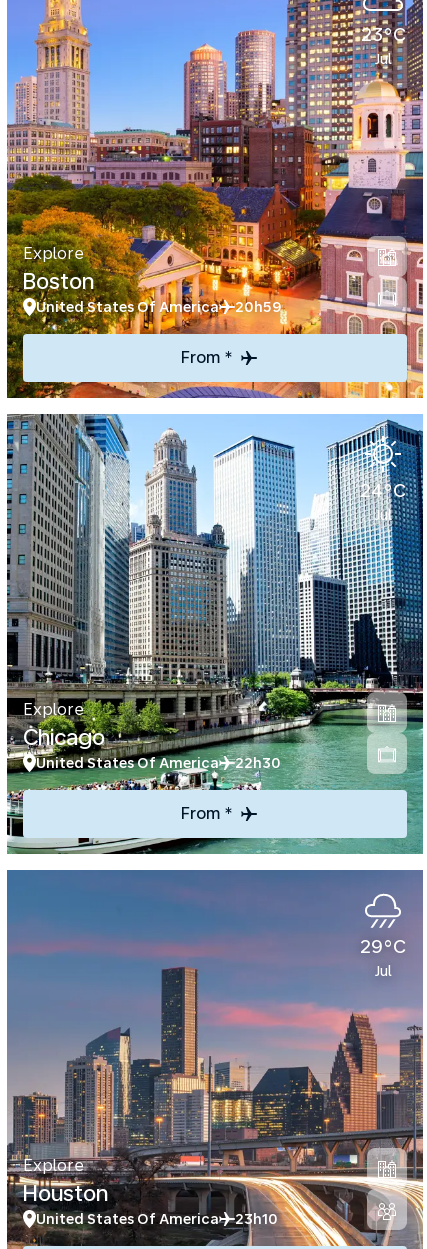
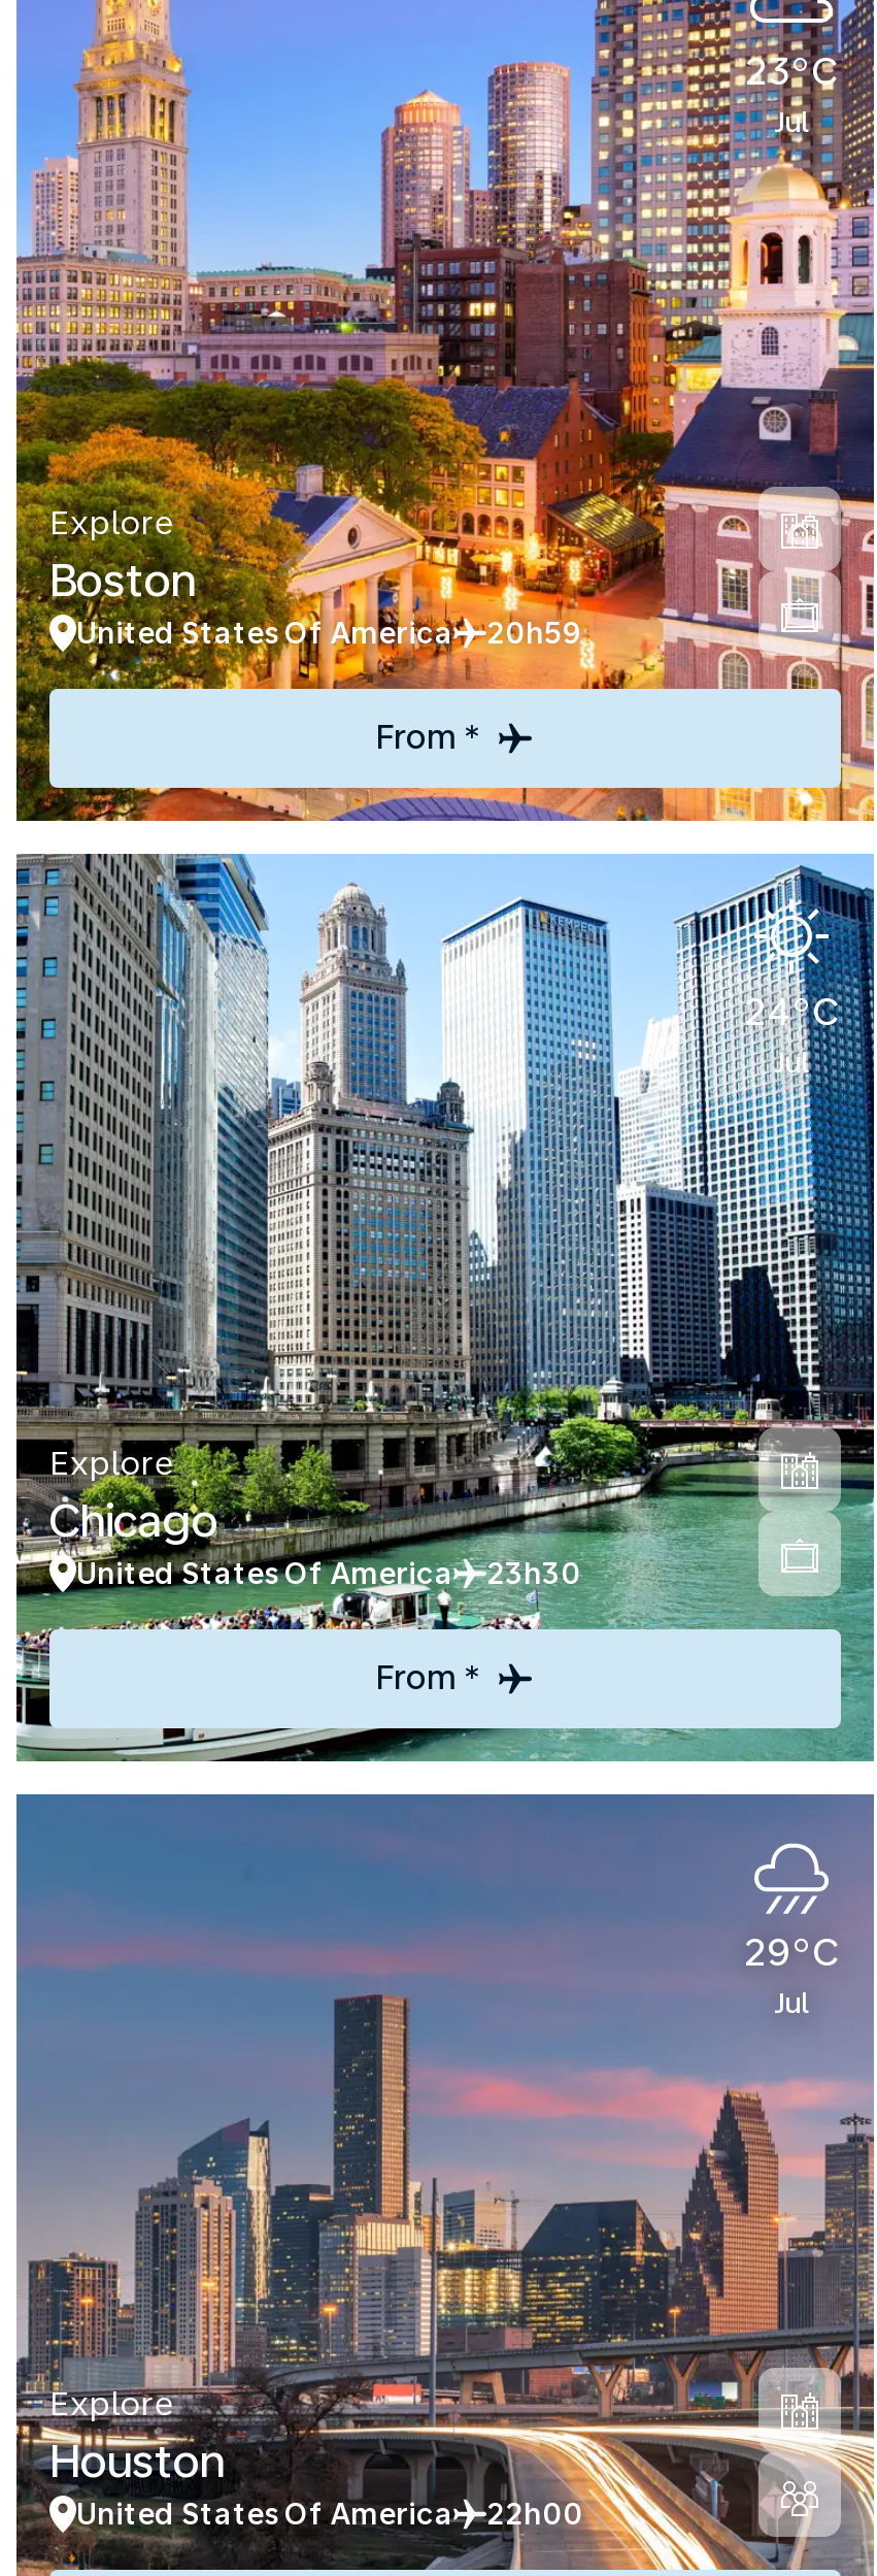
[36,755,281,771] United States Of America 22h30 -> [76,1557,581,1590] United States Of America 23h30
[36,1211,278,1227] United States Of America 23h10 -> [76,2498,583,2531] United States Of America 22h00

